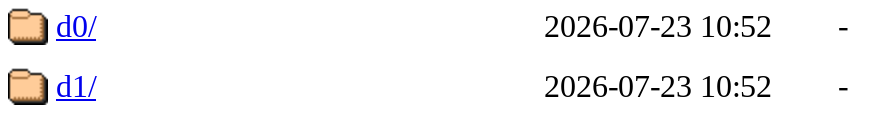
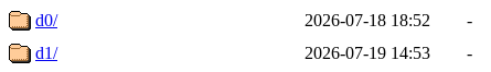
[544,9,772,43] 2026-07-23 10:52 -> [305,11,430,29] 2026-07-18 18:52
[544,69,772,103] 2026-07-23 10:52 -> [305,44,430,62] 2026-07-19 14:53

